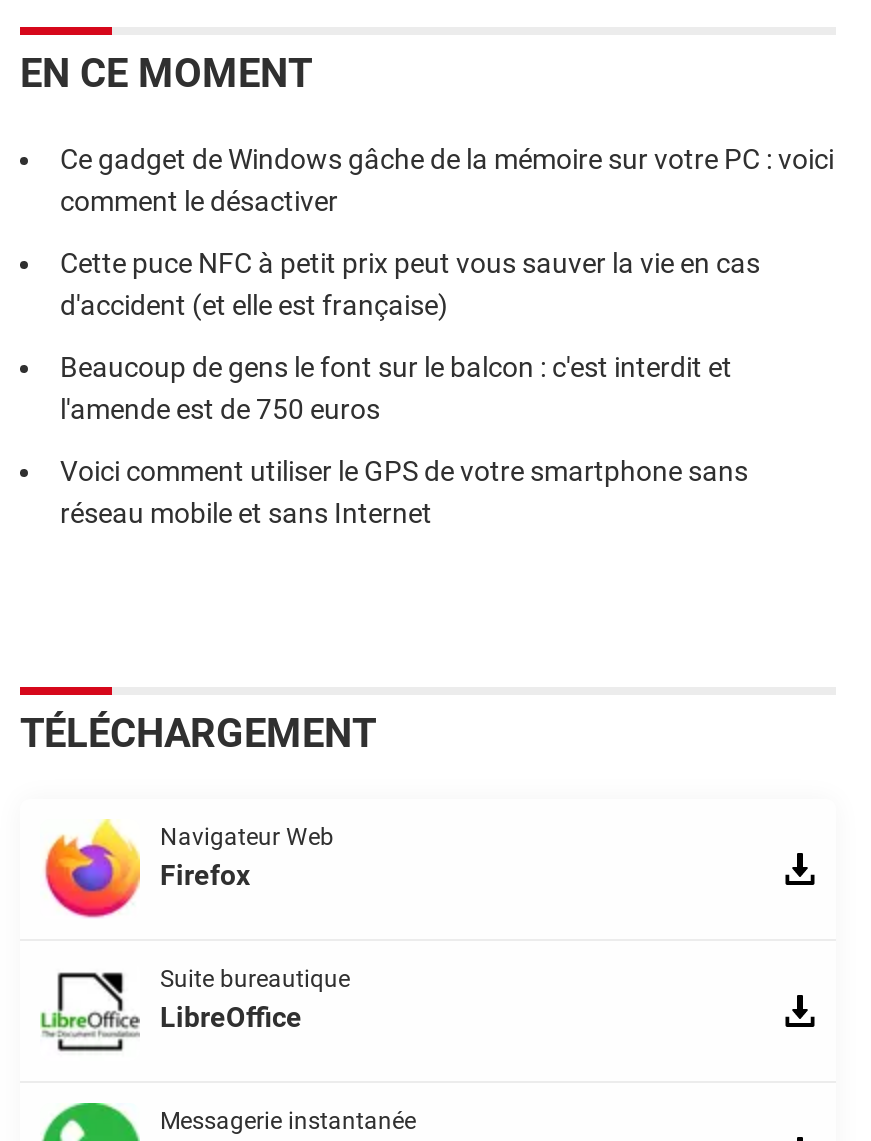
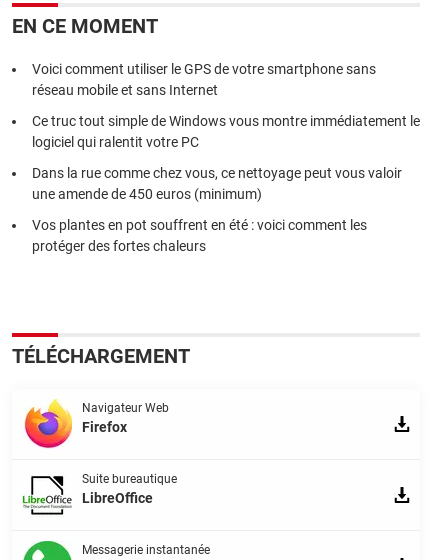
[60,142,834,424] Ce gadget de Windows gâche de la mémoire sur votre PC : voici | comment le désactiver | Cette puce NFC à petit prix peut vous sauver la vie en cas | d'accident (et elle est française) | Beaucoup de gens le font sur le balcon : c'est interdit et | l'amende est de 750 euros -> none
moved [60,454,748,528] -> [32,61,376,98]: Voici comment utiliser le GPS de votre smartphone sans | réseau mobile et sans Internet
none -> [32,113,420,254] Ce truc tout simple de Windows vous montre immédiatement le | logiciel qui ralentit votre PC | Dans la rue comme chez vous, ce nettoyage peut vous valoir | une amende de 450 euros (minimum) | Vos plantes en pot souffrent en été : voici comment les | protéger des fortes chaleurs

